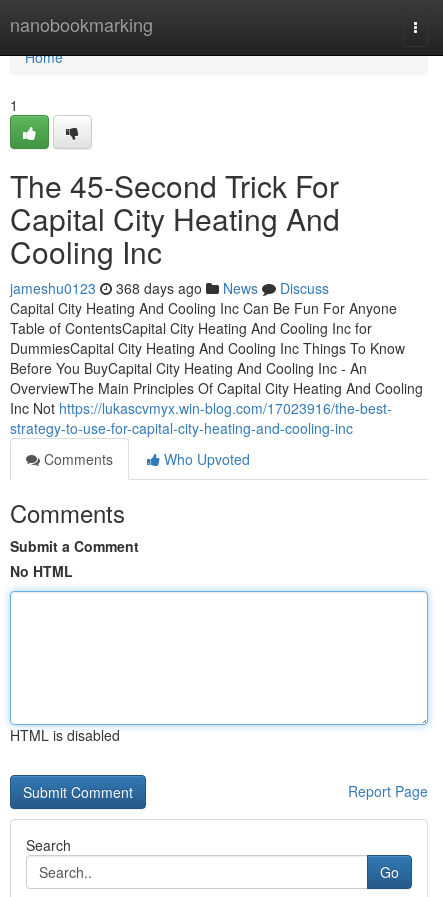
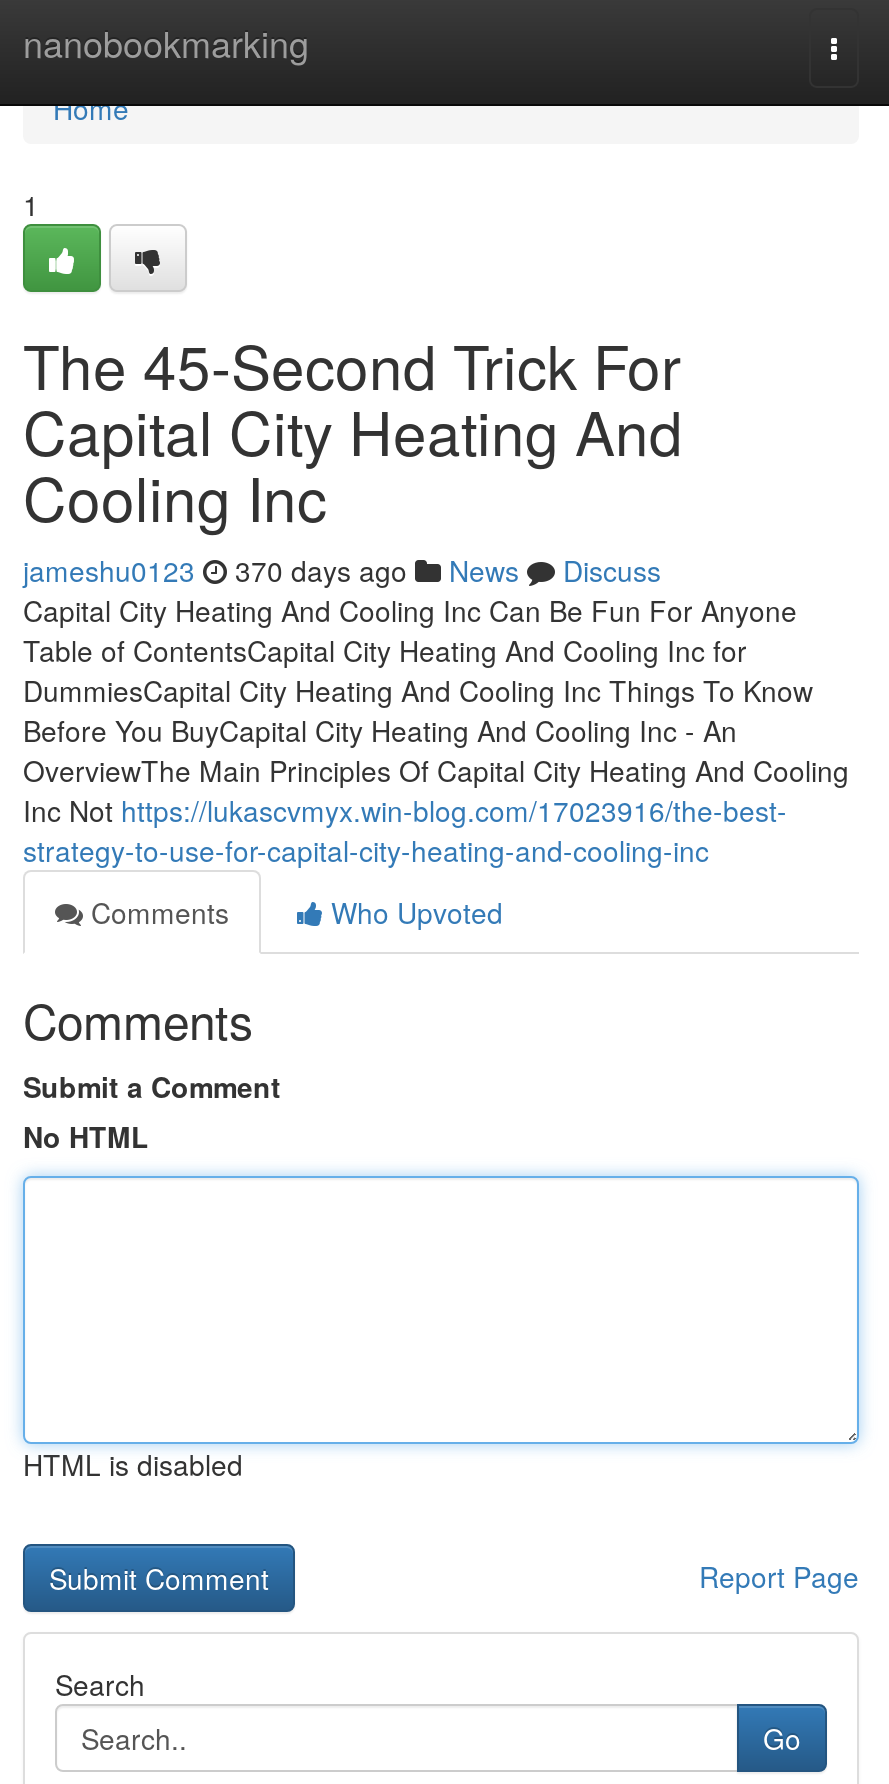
[10,278,329,298] jameshu0123 368 days ago News Discuss -> [23,550,661,590] jameshu0123 370 days ago News Discuss

